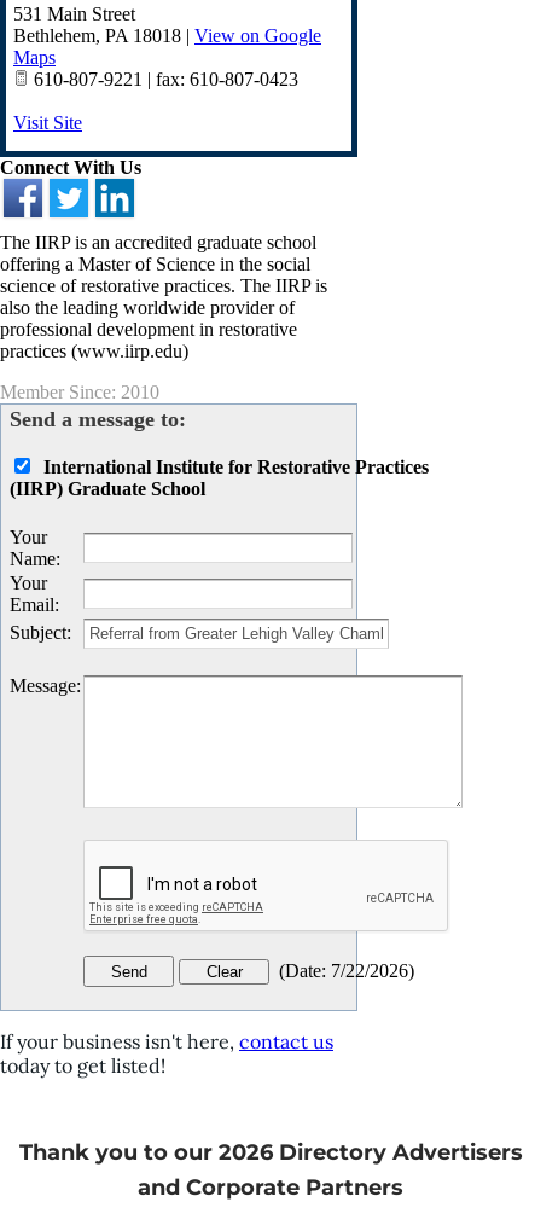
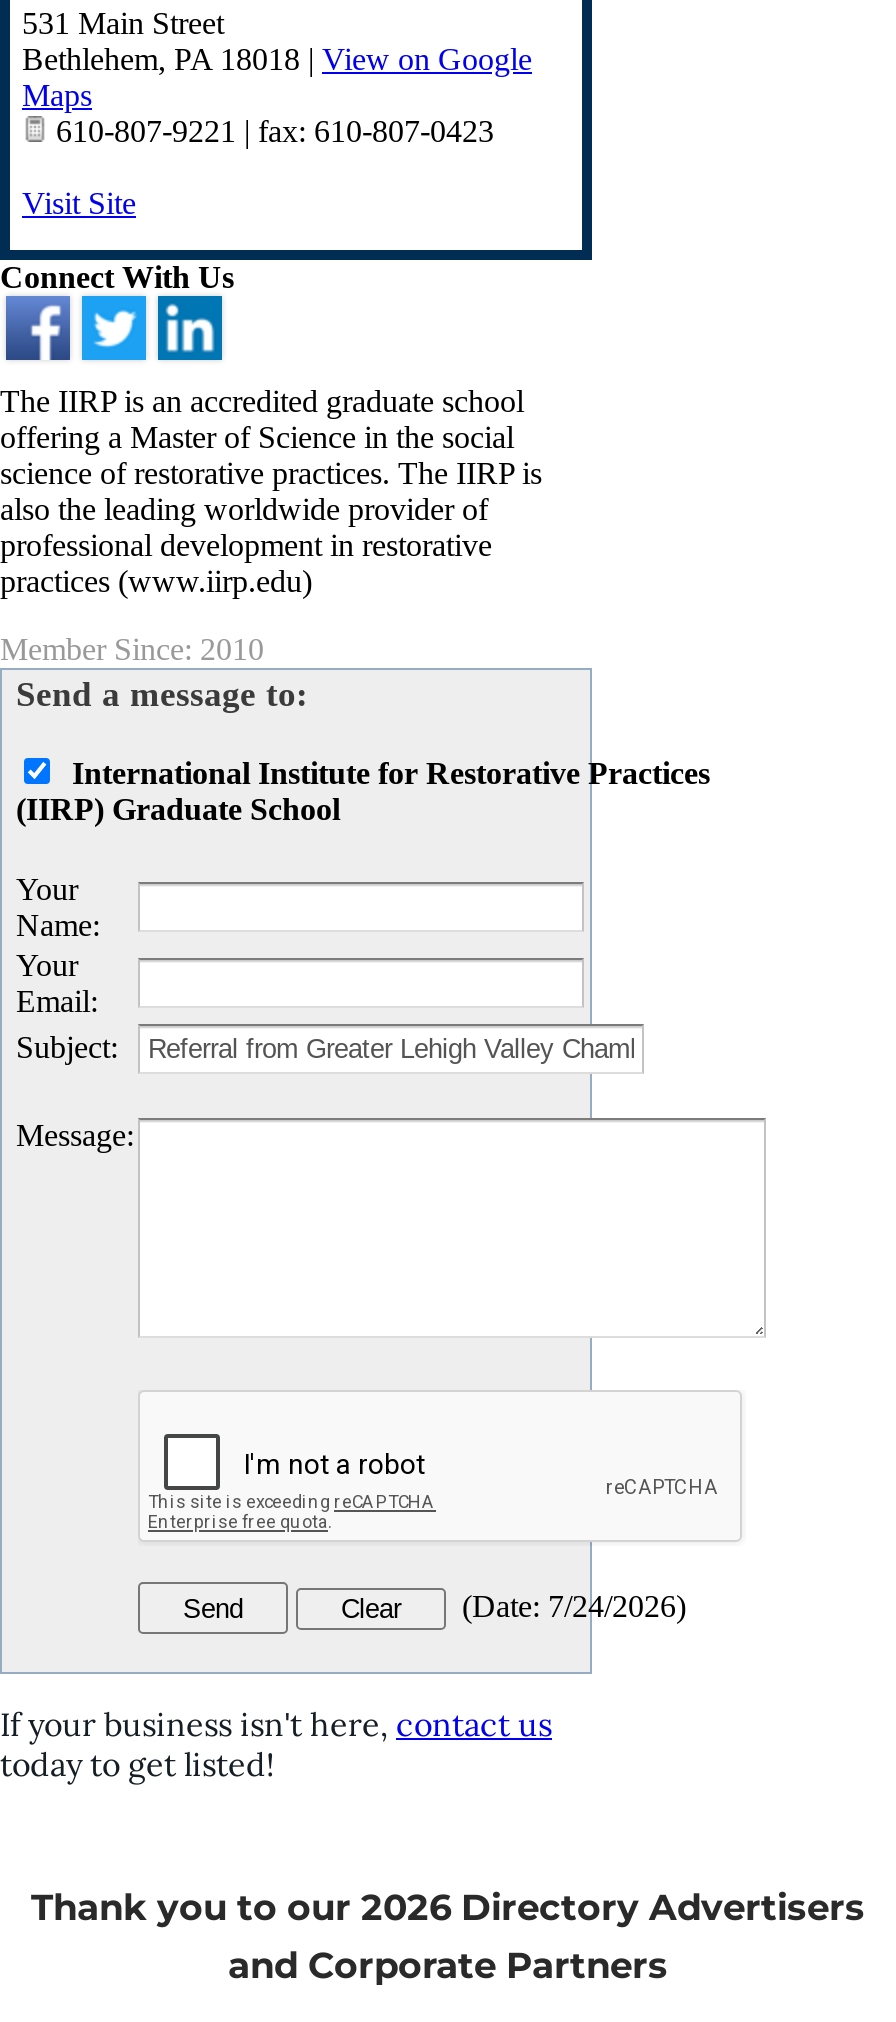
[269,960,414,980] (Date: 7/22/2026) -> [446,1589,686,1623] (Date: 7/24/2026)

